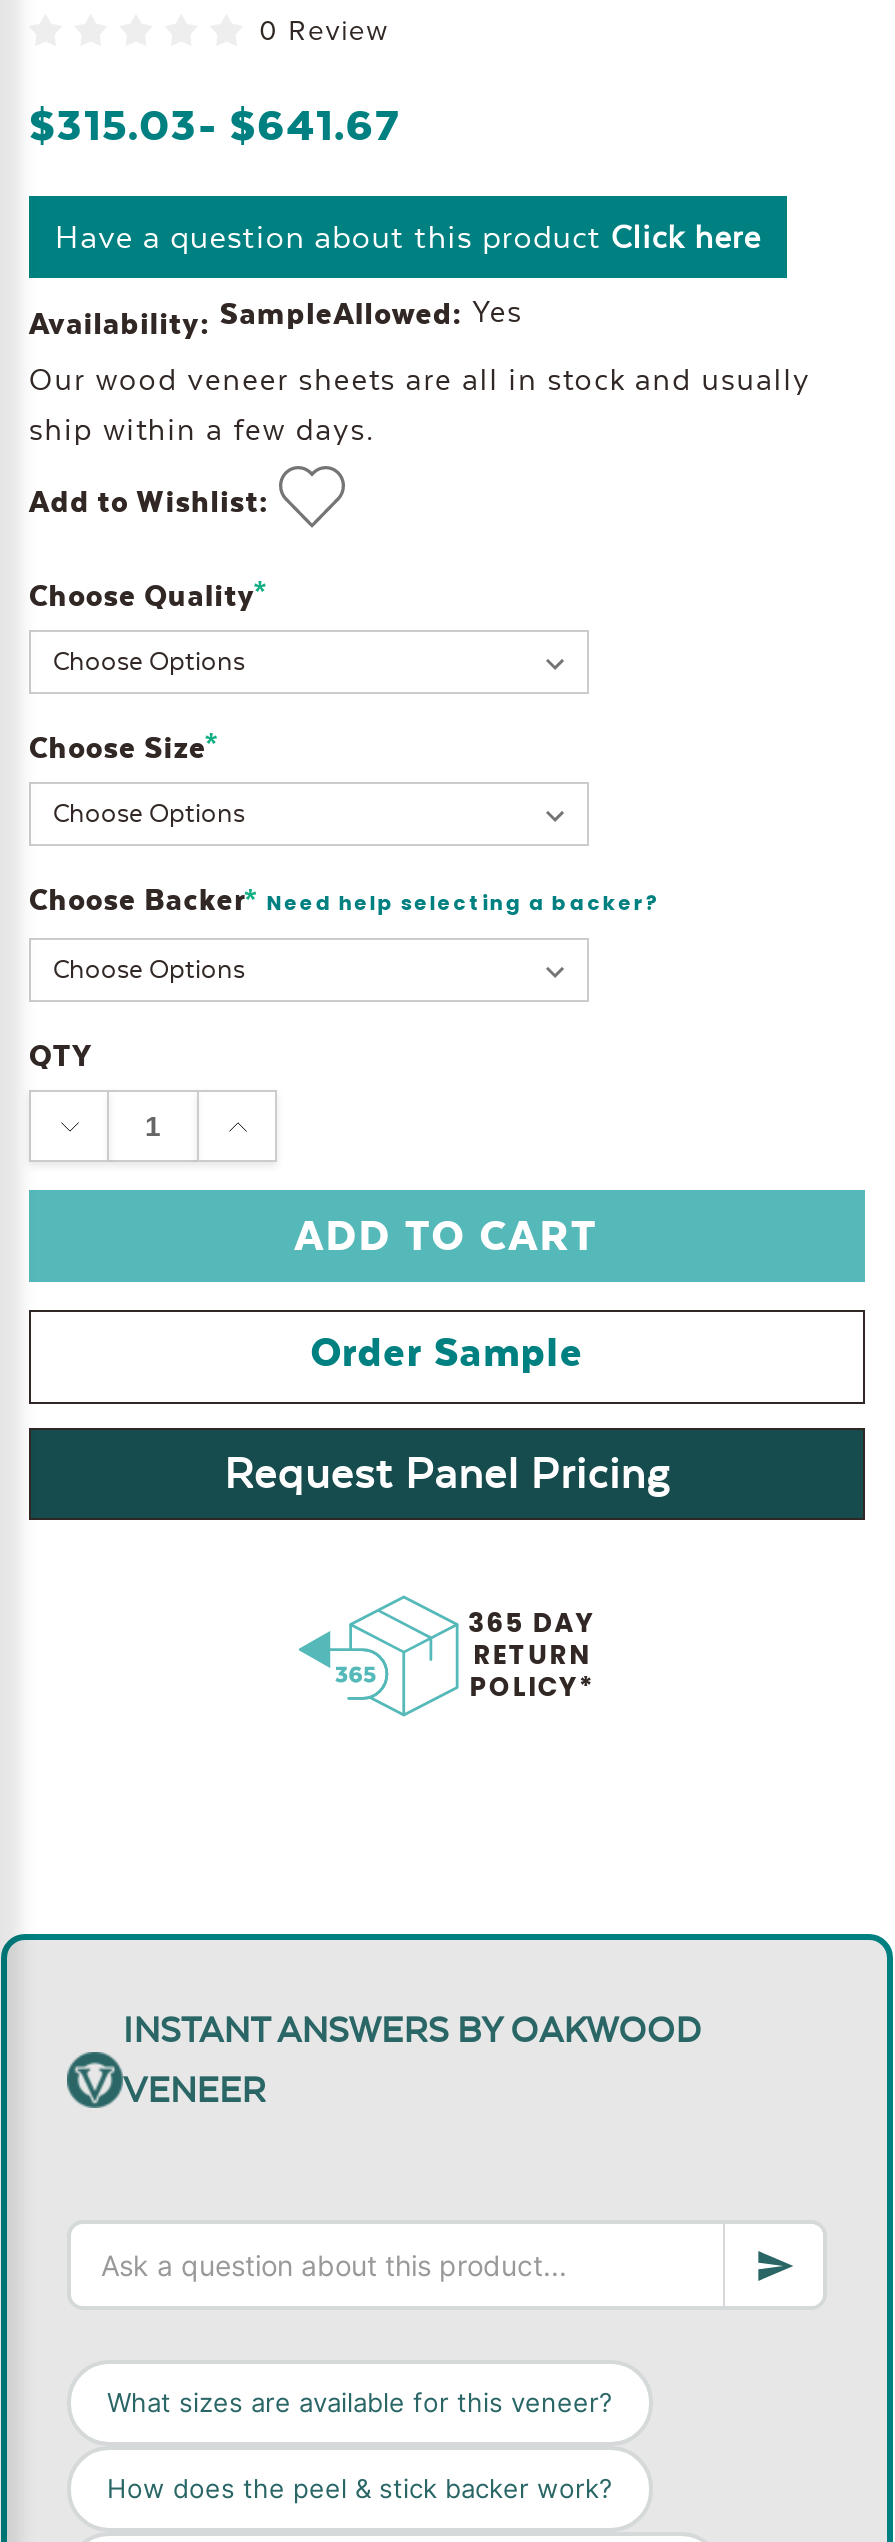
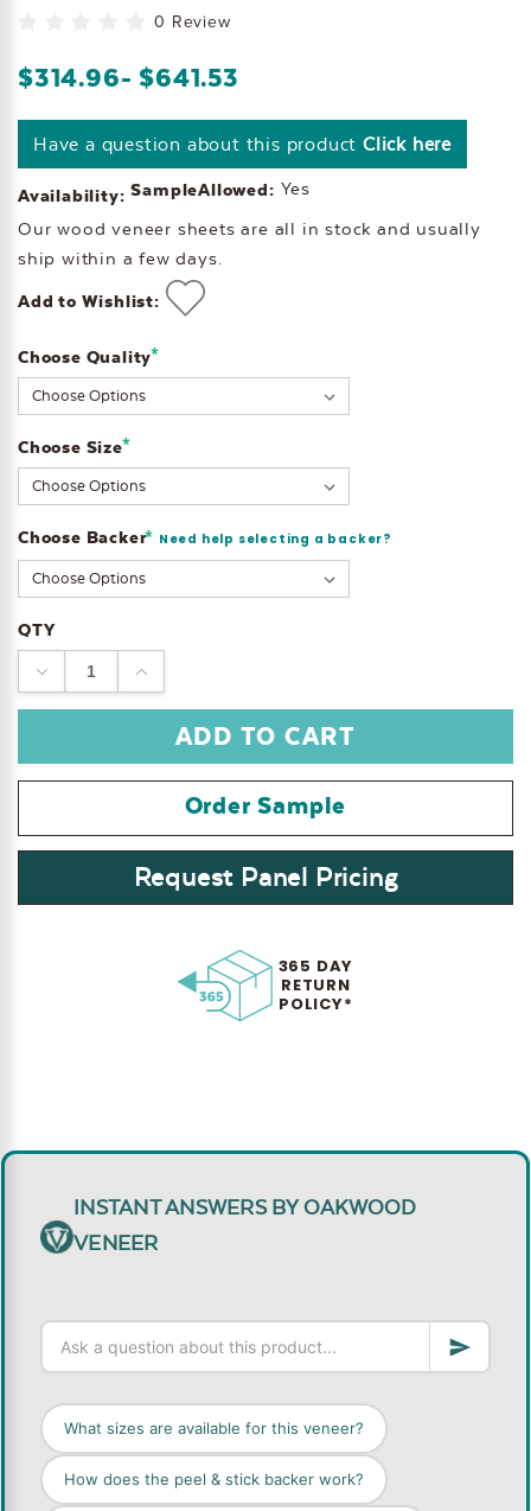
[29,100,401,150] $315.03- $641.67 -> [18,63,239,93] $314.96- $641.53

